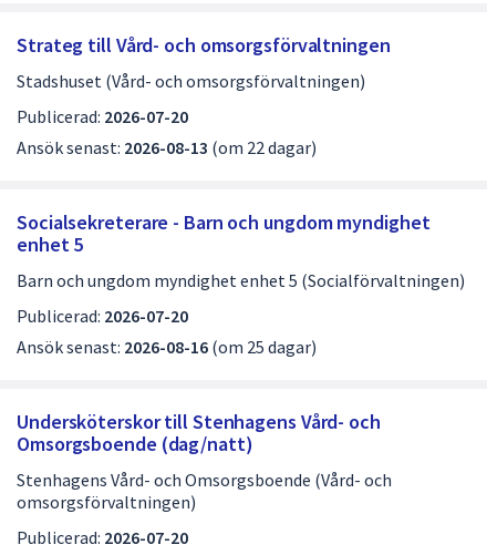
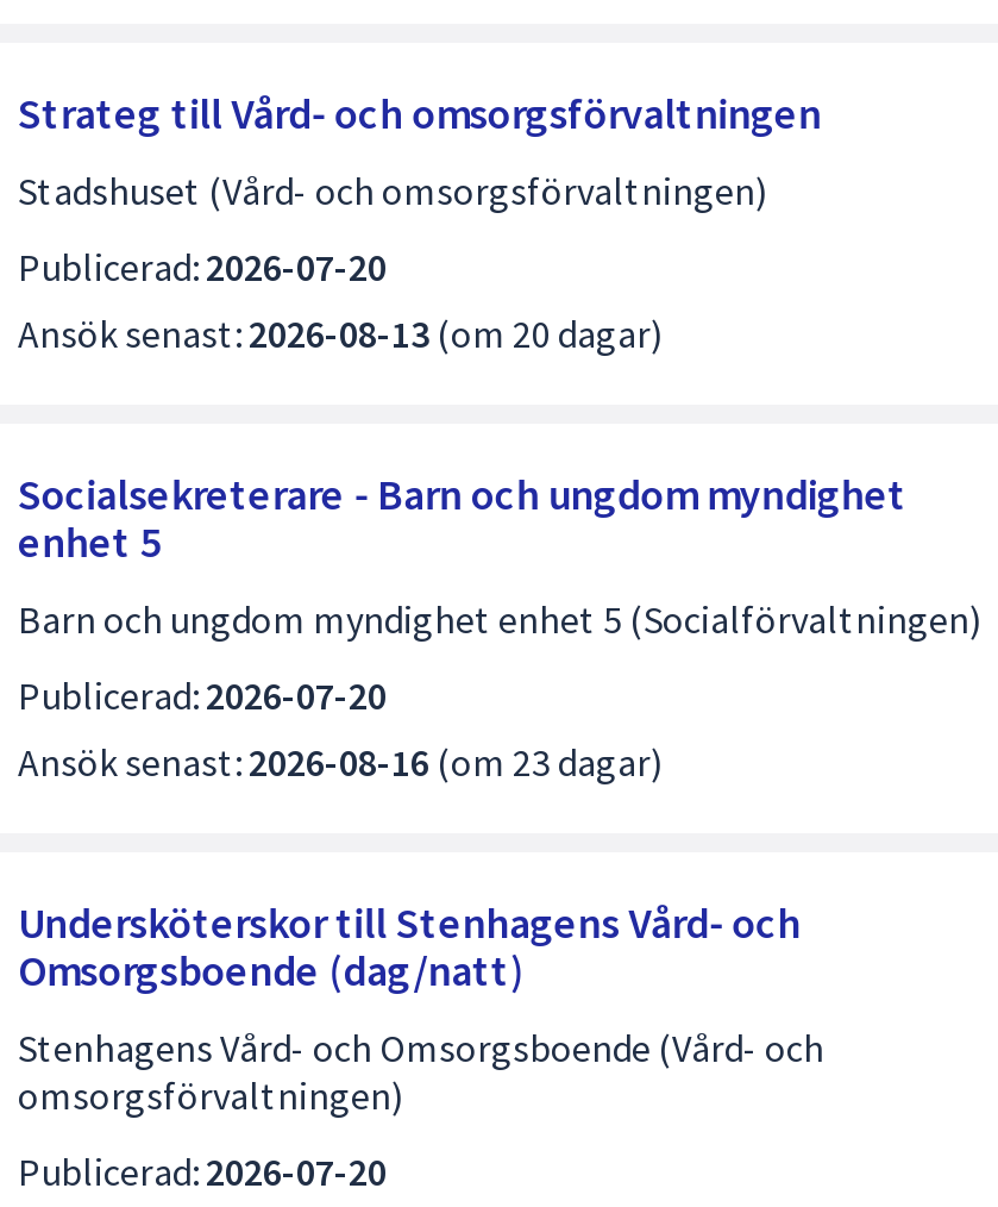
[17,136,317,158] Ansök senast: 2026-08-13 (om 22 dagar) -> [18,309,663,357] Ansök senast: 2026-08-13 (om 20 dagar)
[17,336,317,358] Ansök senast: 2026-08-16 (om 25 dagar) -> [18,738,663,786] Ansök senast: 2026-08-16 (om 23 dagar)

